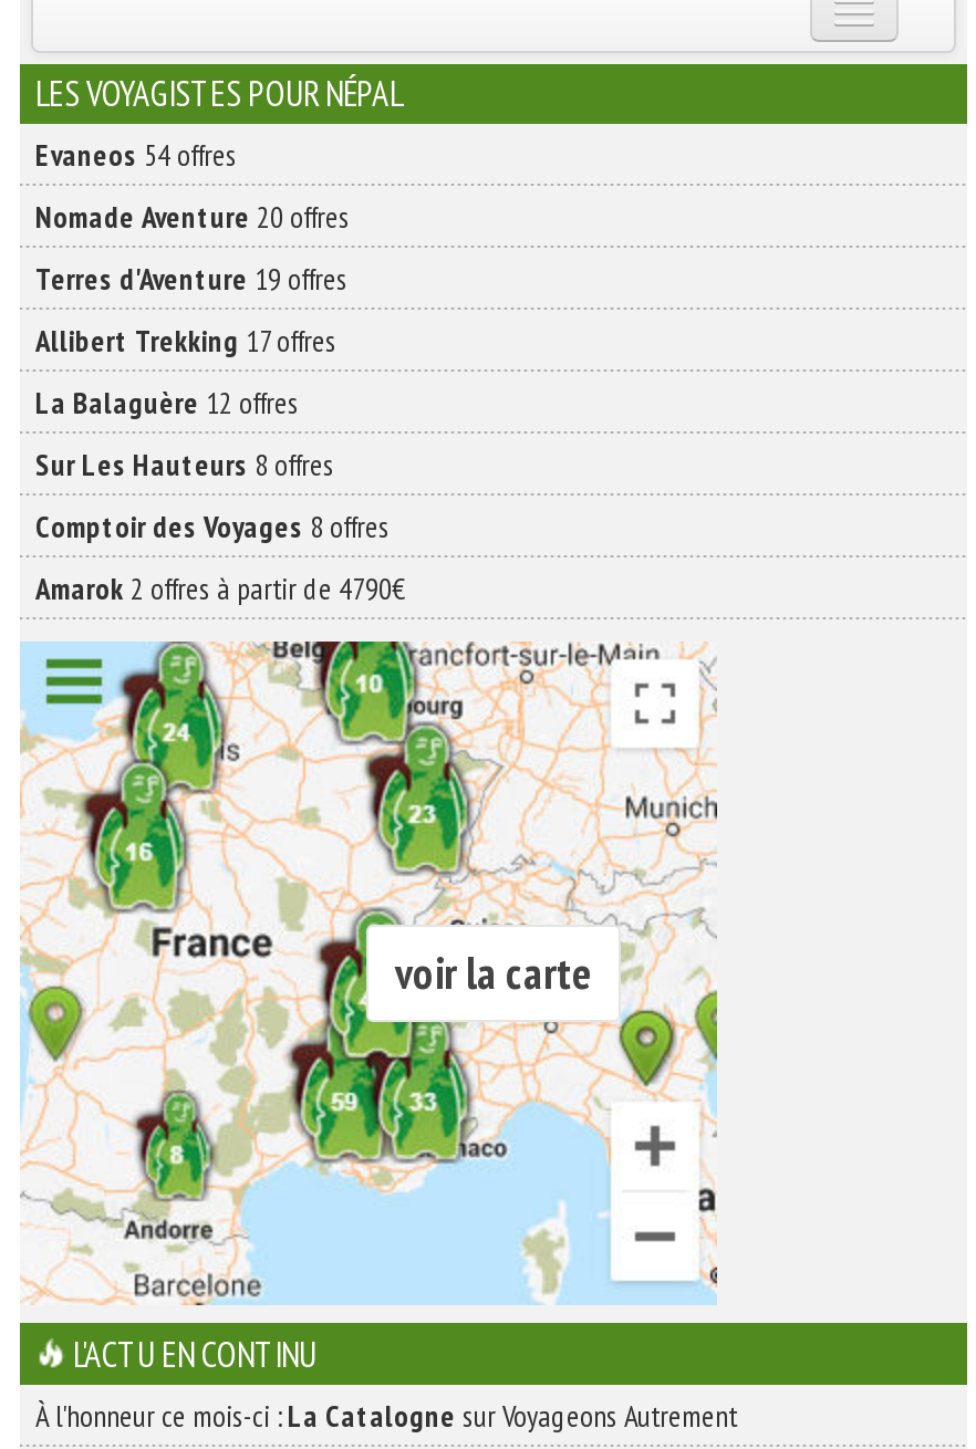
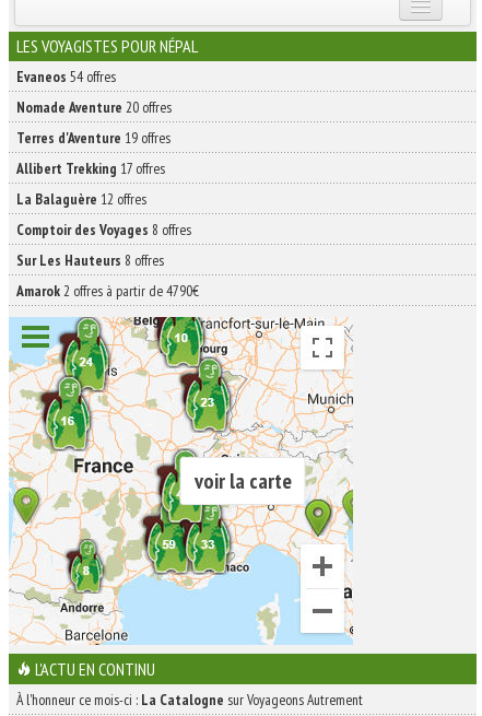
moved [35,445,334,484] -> [16,250,164,270]: Sur Les Hauteurs 8 offres
moved [35,507,390,546] -> [16,220,191,239]: Comptoir des Voyages 8 offres

